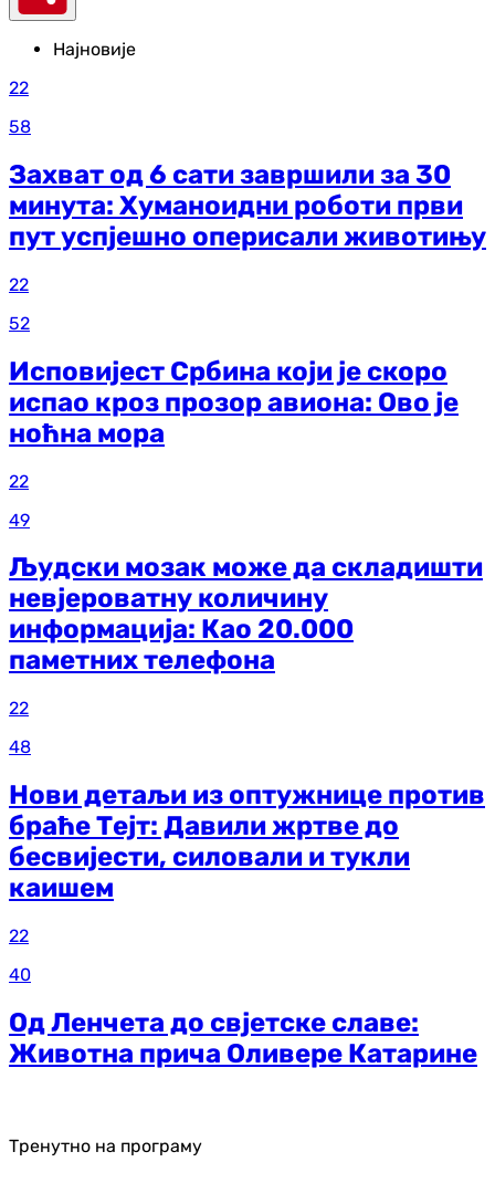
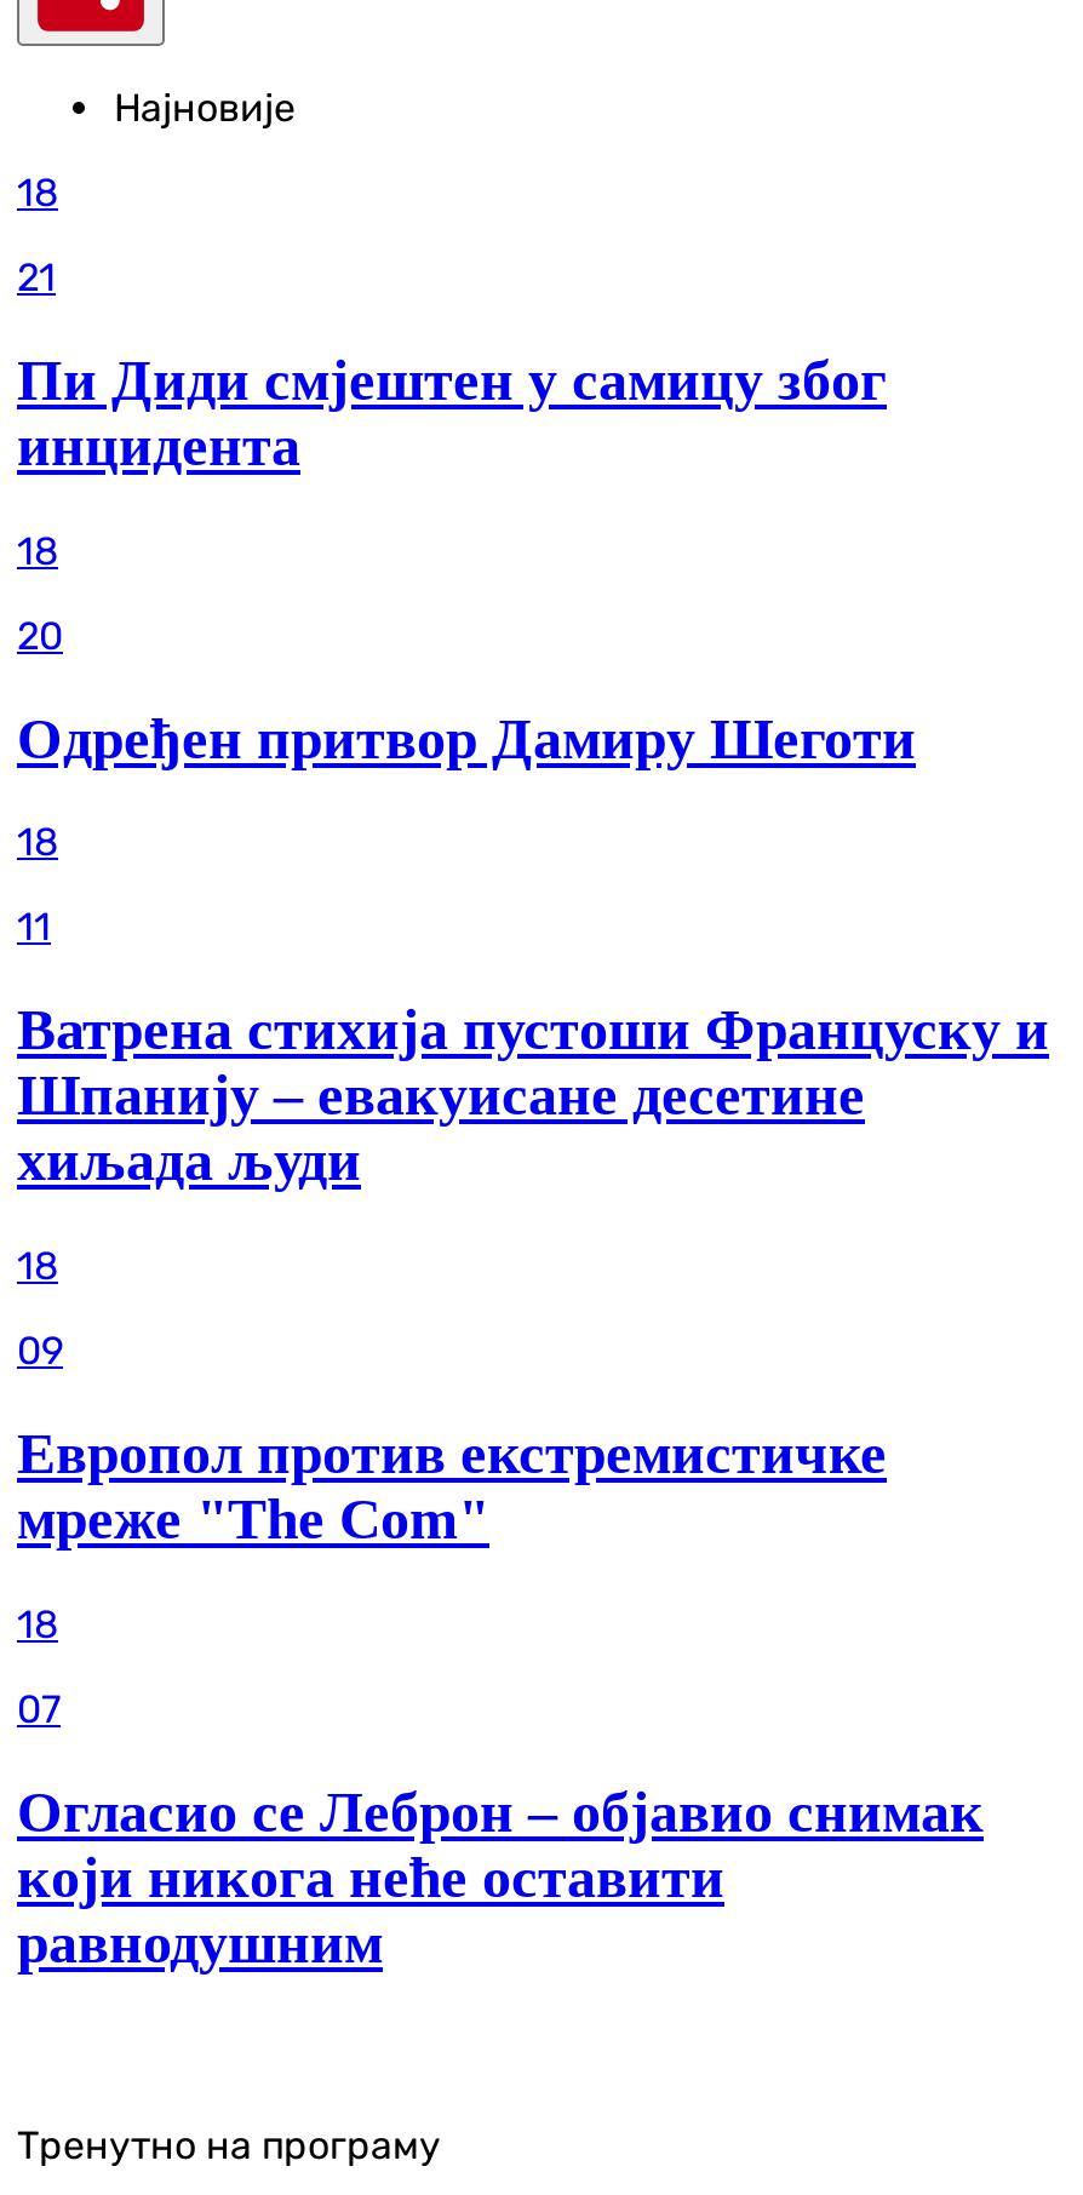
[9,77,29,98] 22 -> [17,169,58,215] 18
[9,116,31,137] 58 -> [17,254,56,300] 21
[9,159,486,252] Захват од 6 сати завршили за 30 | минута: Хуманоидни роботи први | пут успјешно оперисали животињу -> [17,348,887,477] Пи Диди смјештен у самицу због | инцидента
[9,274,29,295] 22 -> [17,527,58,573] 18
[9,313,30,334] 52 -> [17,612,63,658] 20
[9,356,459,448] Исповијест Србина који је скоро | испао кроз прозор авиона: Ово је | ноћна мора -> [17,706,916,769] Одређен притвор Дамиру Шеготи
[9,470,29,491] 22 -> [17,820,58,866] 18
[9,509,30,530] 49 -> [17,905,51,951] 11
[9,552,483,676] Људски мозак може да складишти | невјероватну количину | информација: Као 20.000 | паметних телефона -> [17,999,1049,1193] Ватрена стихија пустоши Француску и | Шпанију – евакуисане десетине | хиљада људи
[9,698,29,719] 22 -> [17,1244,58,1290] 18
[9,737,31,758] 48 -> [17,1328,63,1374] 09
[9,780,485,904] Нови детаљи из оптужнице против | браће Тејт: Давили жртве до | бесвијести, силовали и тукли | каишем -> [17,1423,887,1551] Европол против екстремистичке | мреже "The Com"
[9,926,29,947] 22 -> [17,1602,58,1648] 18
[9,964,31,985] 40 -> [17,1686,61,1732] 07
[9,1007,477,1069] Од Ленчета до свјетске славе: | Животна прича Оливере Катарине -> [17,1781,984,1975] Огласио се Леброн – објавио снимак | који никога неће оставити | равнодушним

